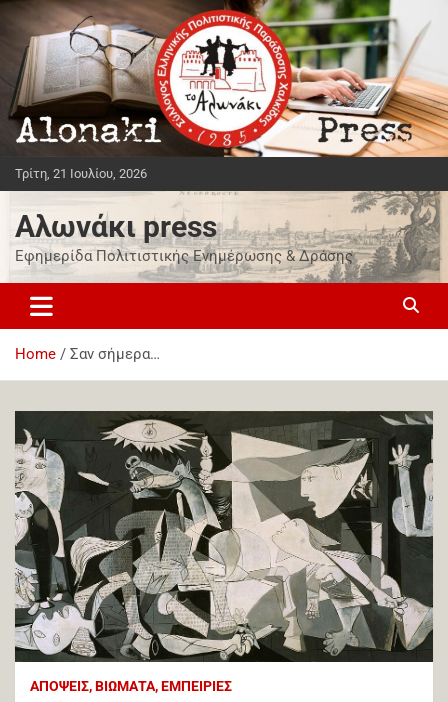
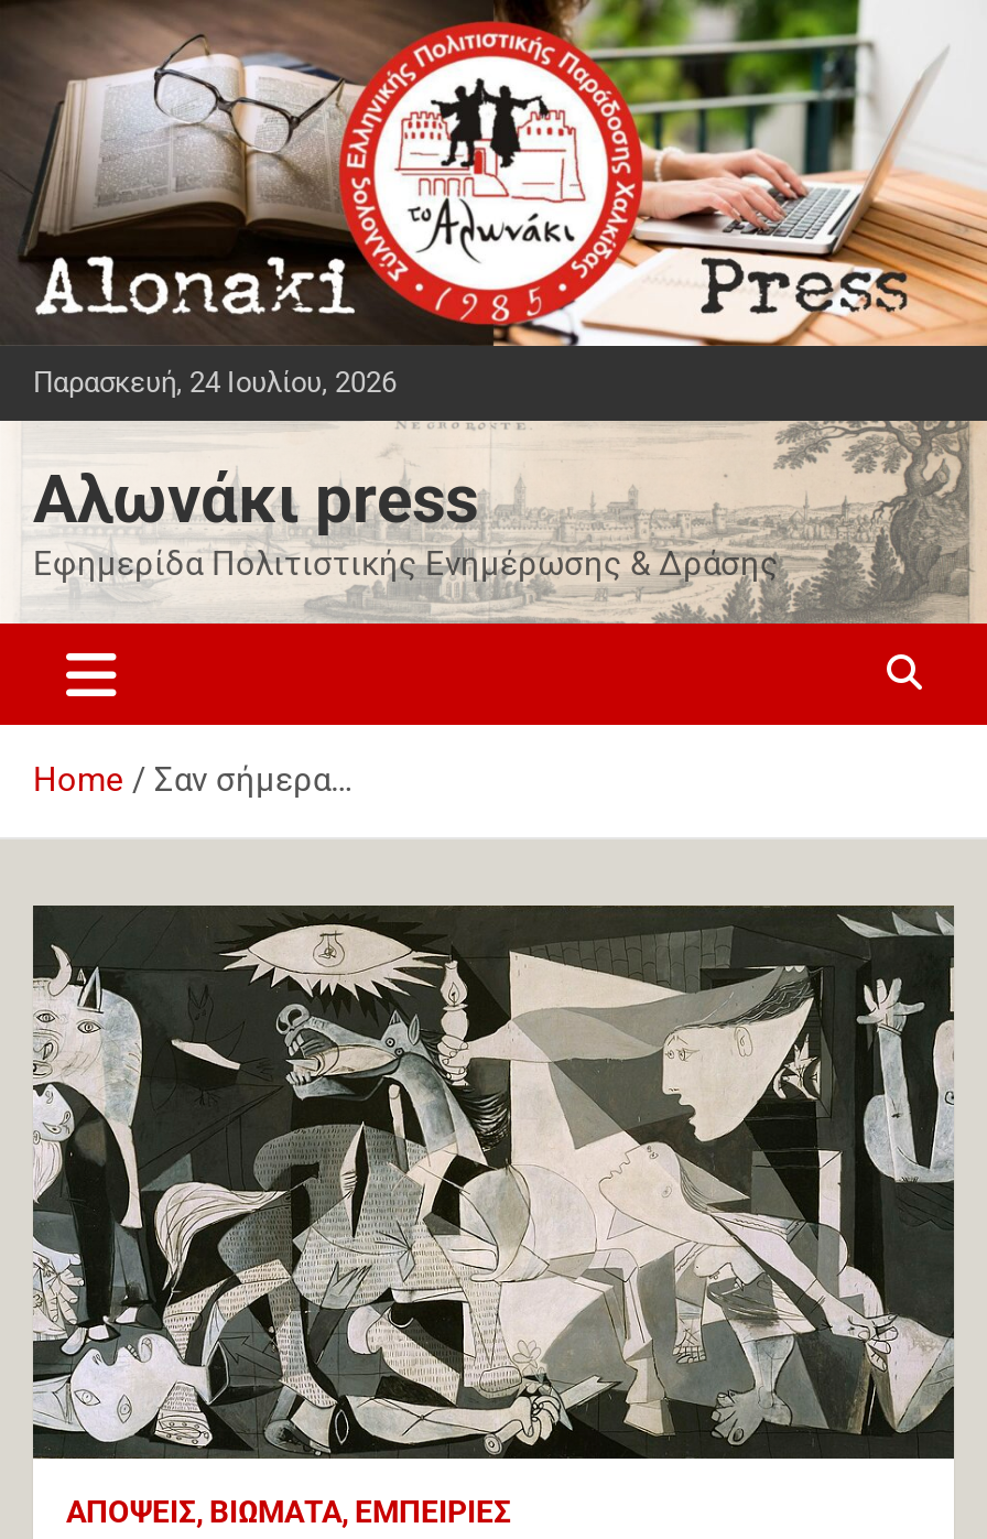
[15,166,147,181] Τρίτη, 21 Ιουλίου, 2026 -> [33,366,397,399] Παρασκευή, 24 Ιουλίου, 2026

